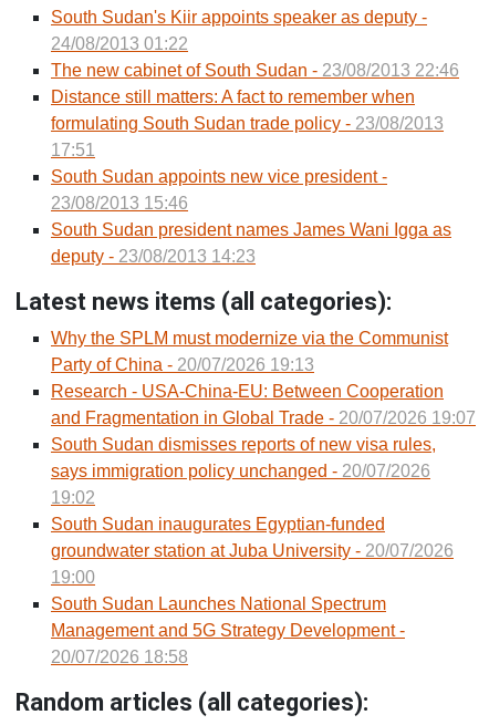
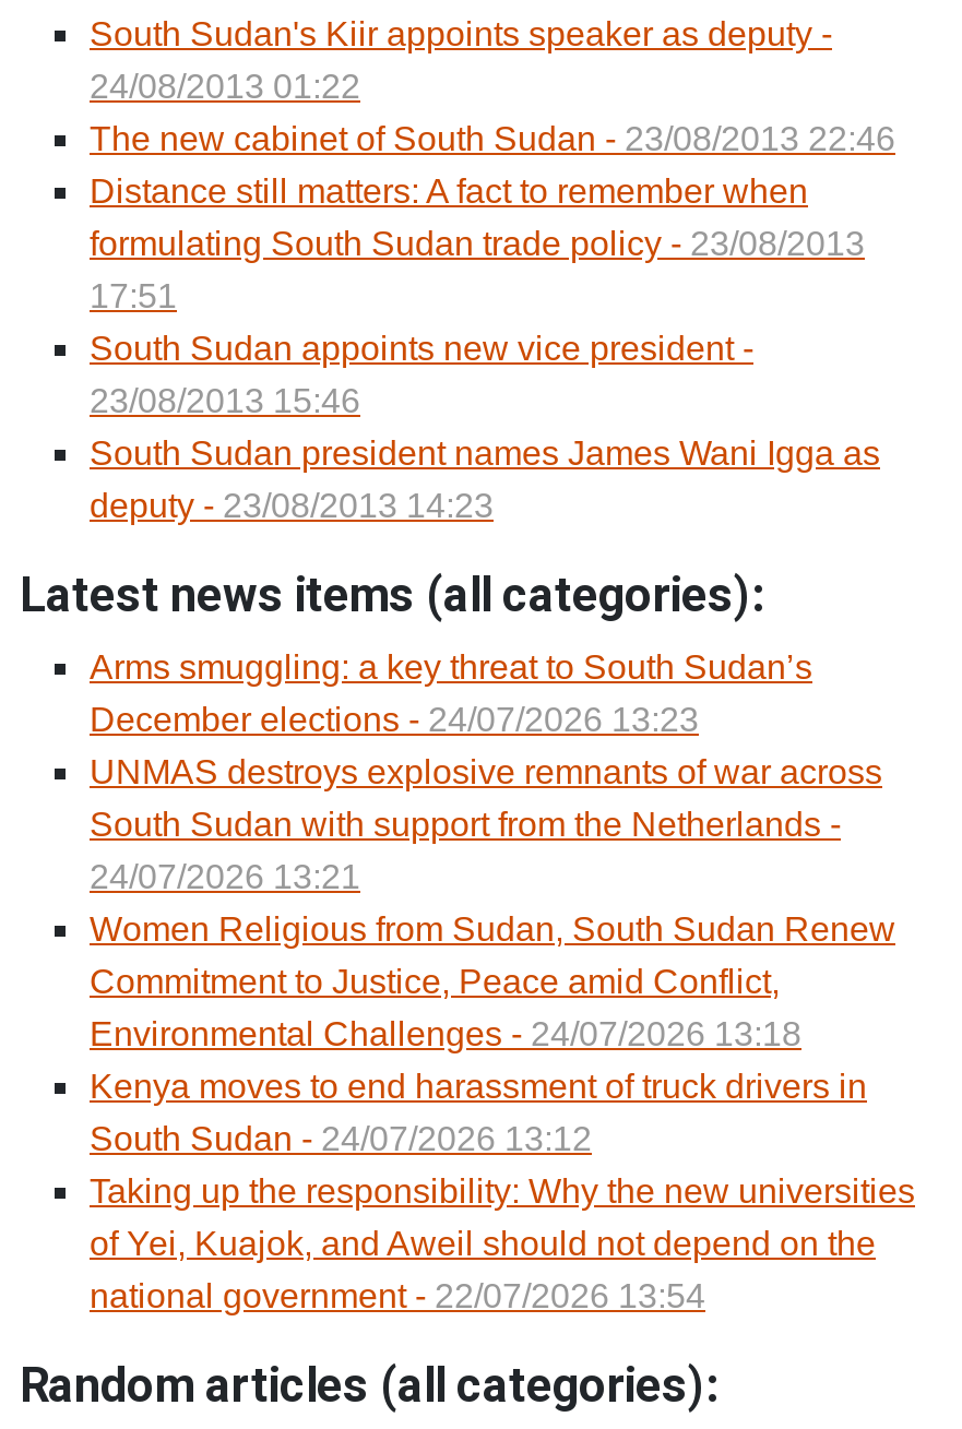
[51,328,476,666] Why the SPLM must modernize via the Communist | Party of China - 20/07/2026 19:13 | Research - USA-China-EU: Between Cooperation | and Fragmentation in Global Trade - 20/07/2026 19:07 | South Sudan dismisses reports of new visa rules, | says immigration policy unchanged - 20/07/2026 | 19:02 | South Sudan inaugurates Egyptian-funded | groundwater station at Juba University - 20/07/2026 | 19:00 | South Sudan Launches National Spectrum | Management and 5G Strategy Development - | 20/07/2026 18:58 -> [90,648,915,1314] Arms smuggling: a key threat to South Sudan’s | December elections - 24/07/2026 13:23 | UNMAS destroys explosive remnants of war across | South Sudan with support from the Netherlands - | 24/07/2026 13:21 | Women Religious from Sudan, South Sudan Renew | Commitment to Justice, Peace amid Conflict, | Environmental Challenges - 24/07/2026 13:18 | Kenya moves to end harassment of truck drivers in | South Sudan - 24/07/2026 13:12 | Taking up the responsibility: Why the new universities | of Yei, Kuajok, and Aweil should not depend on the | national government - 22/07/2026 13:54

